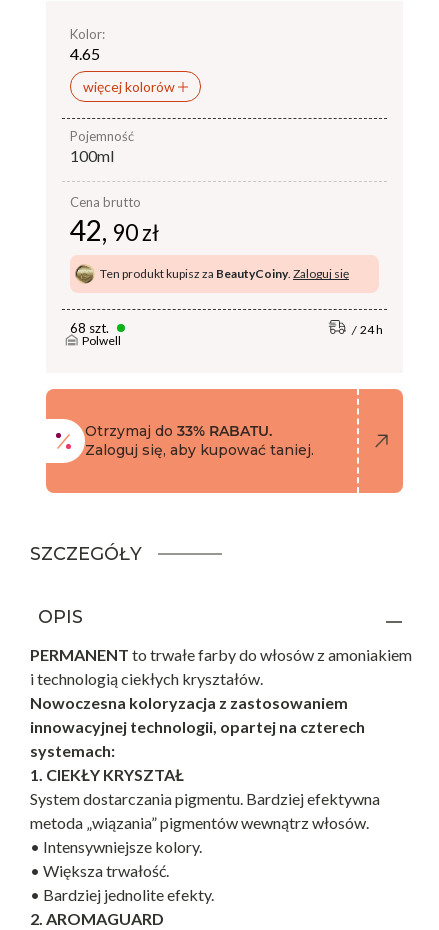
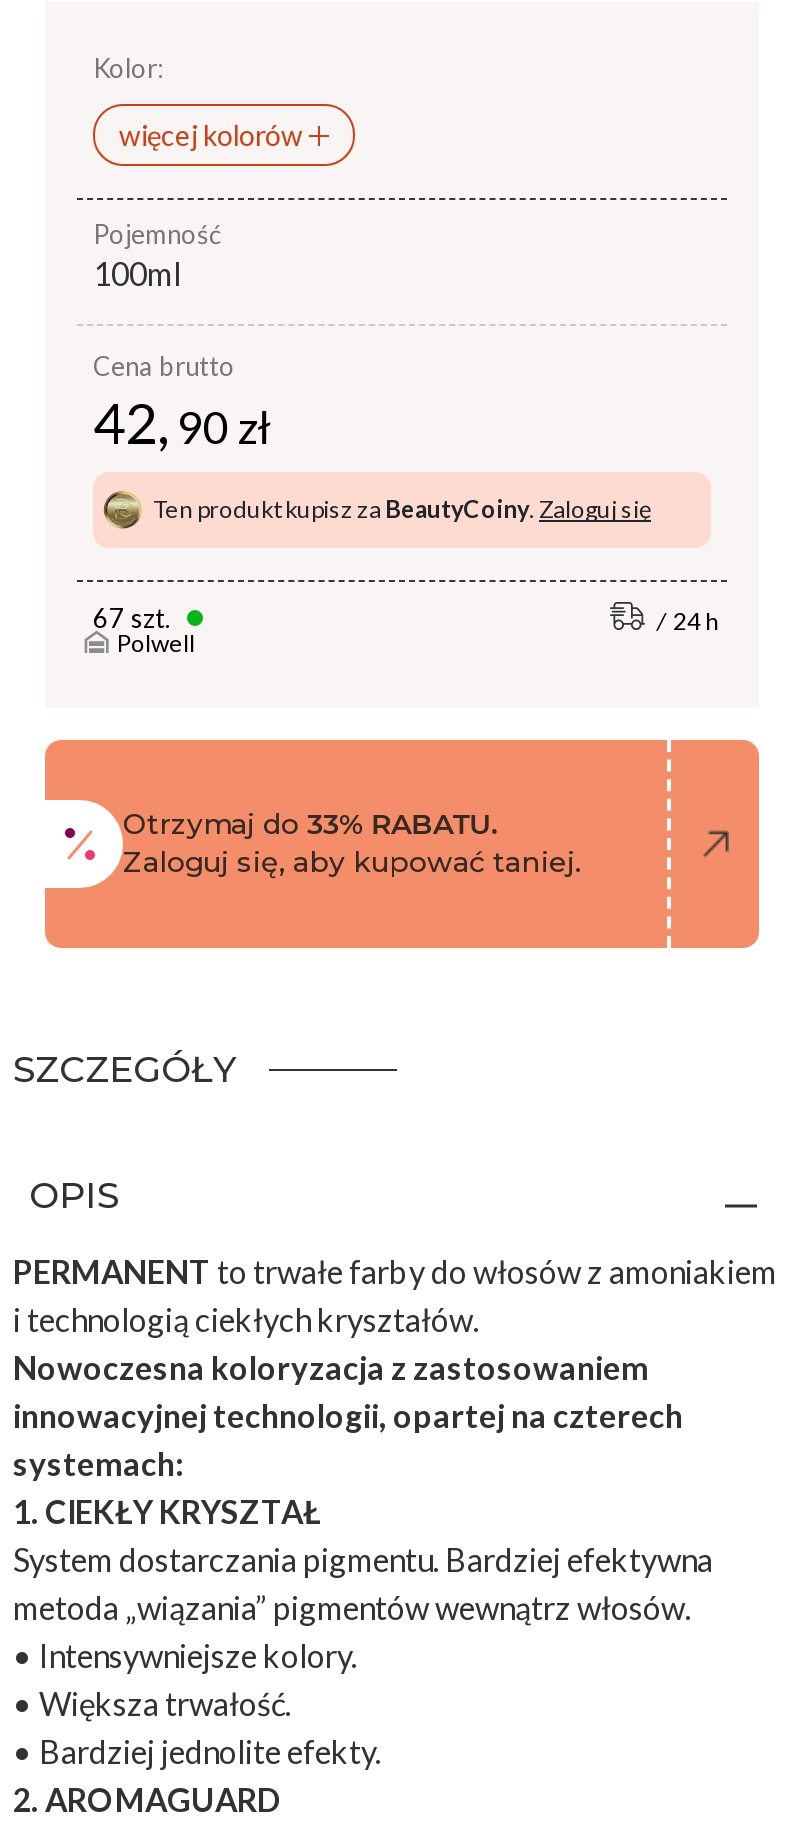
[70,44,100,63] 4.65 -> none
[70,320,109,336] 68 szt. -> [93,601,171,633] 67 szt.

